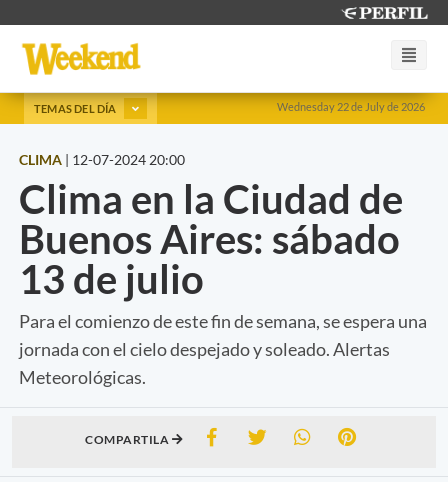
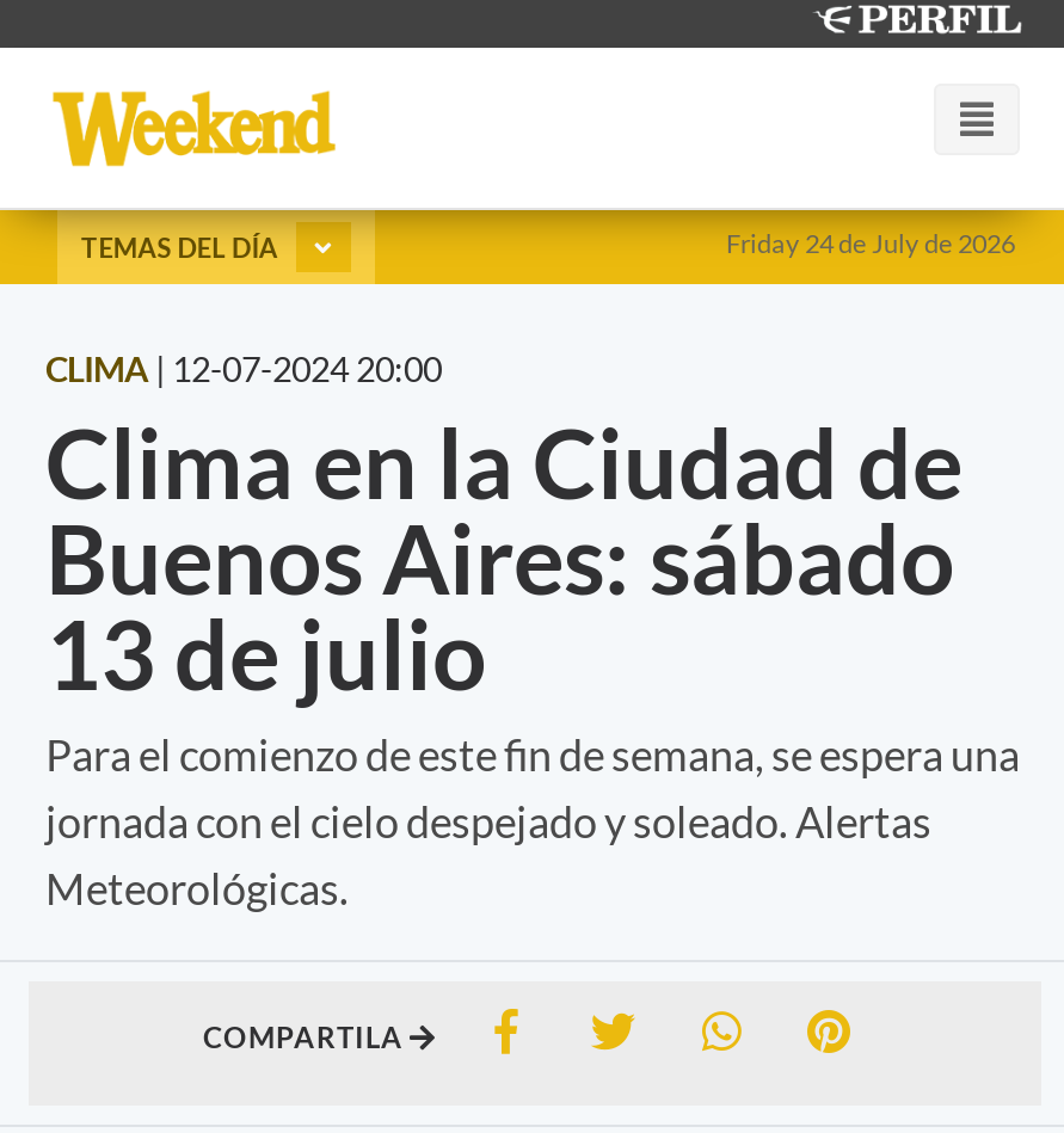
[277,100,425,113] Wednesday 22 de July de 2026 -> [726,227,1015,258] Friday 24 de July de 2026

